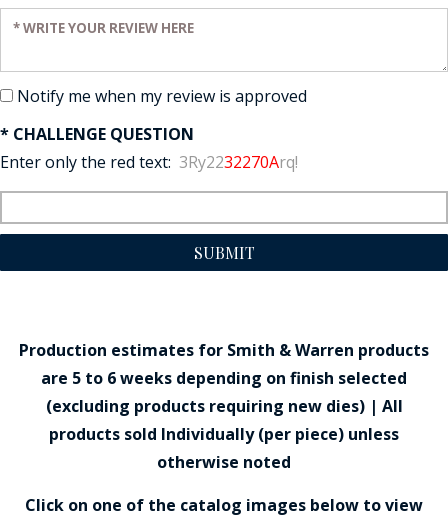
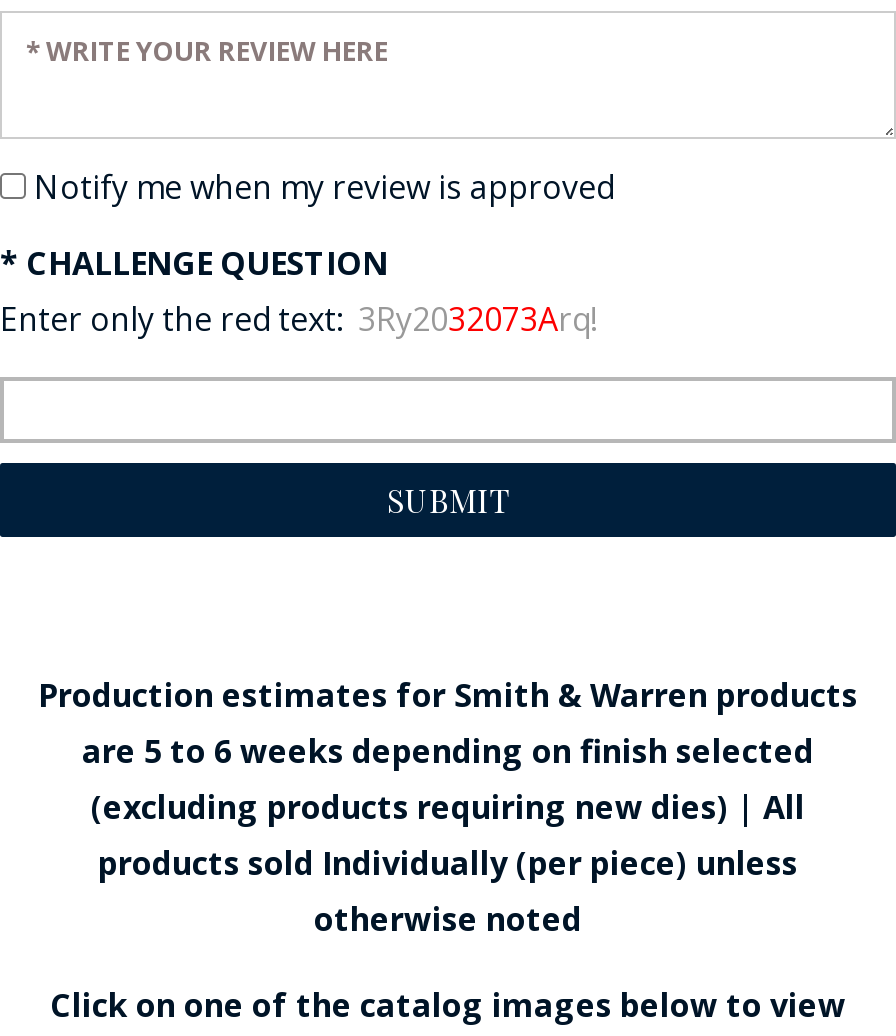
[0,150,298,172] Enter only the red text: 3Ry2232270Arq! -> [0,296,596,340] Enter only the red text: 3Ry2032073Arq!

